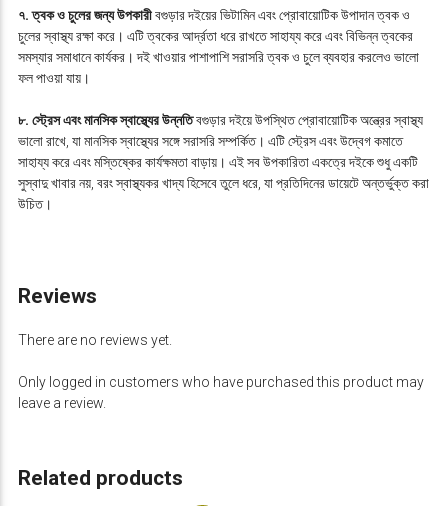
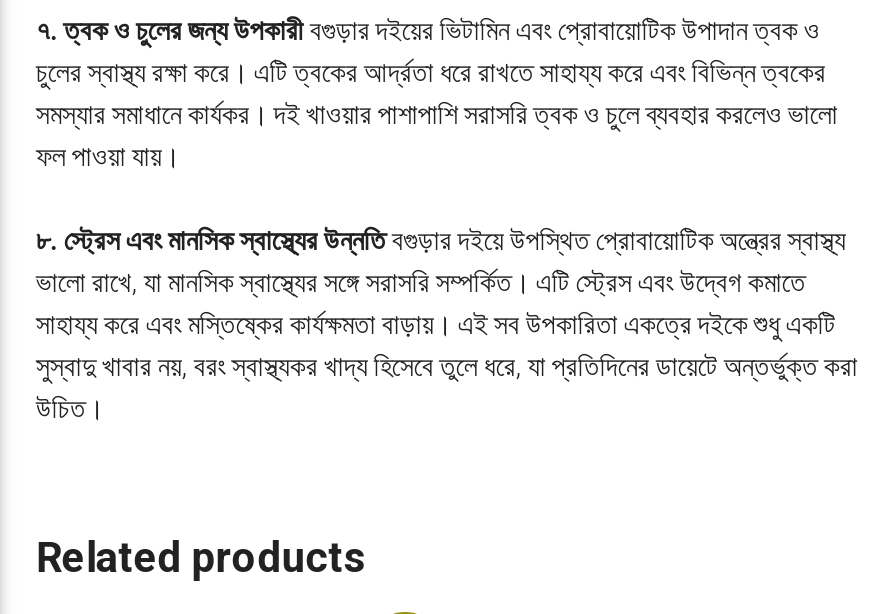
[18,284,424,411] Reviews | There are no reviews yet. | Only logged in customers who have purchased this product may | leave a review. -> none

